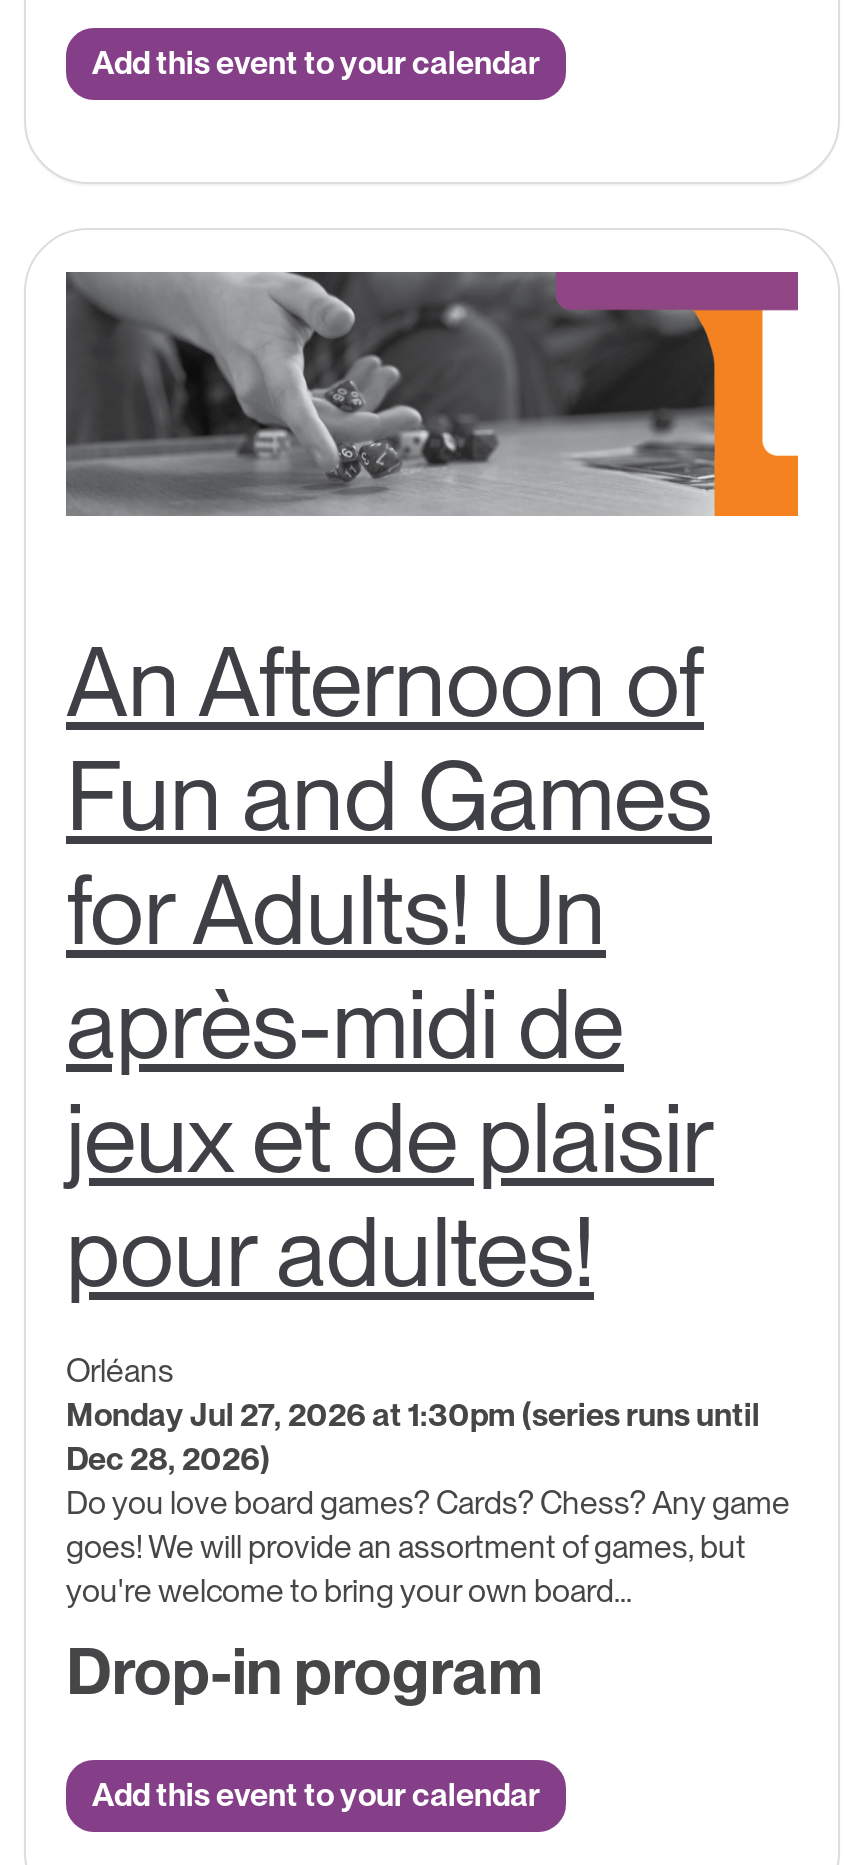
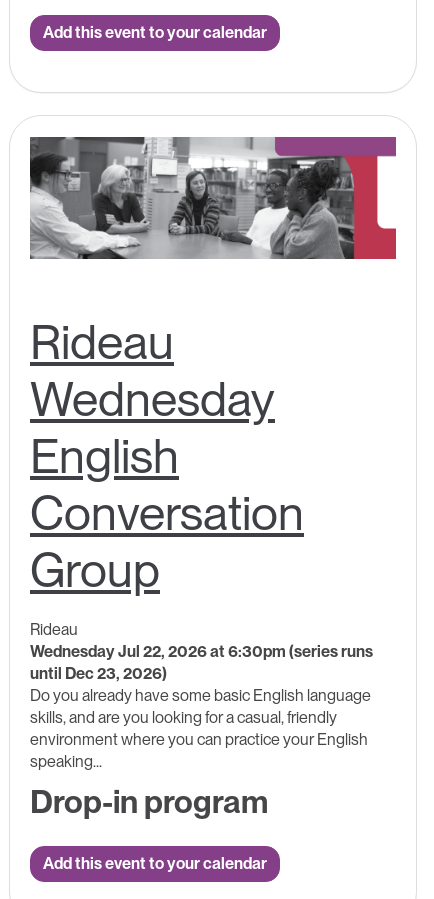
[66,271,798,519] [image] -> [30,136,396,260] [image]
[66,623,790,1609] An Afternoon of | Fun and Games | for Adults! Un | après-midi de | jeux et de plaisir | pour adultes! | Orléans | Monday Jul 27, 2026 at 1:30pm (series runs until | Dec 28, 2026) | Do you love board games? Cards? Chess? Any game | goes! We will provide an assortment of games, but | you're welcome to bring your own board... -> [30,313,373,771] Rideau | Wednesday | English | Conversation | Group | Rideau | Wednesday Jul 22, 2026 at 6:30pm (series runs | until Dec 23, 2026) | Do you already have some basic English language | skills, and are you looking for a casual, friendly | environment where you can practice your English | speaking...

